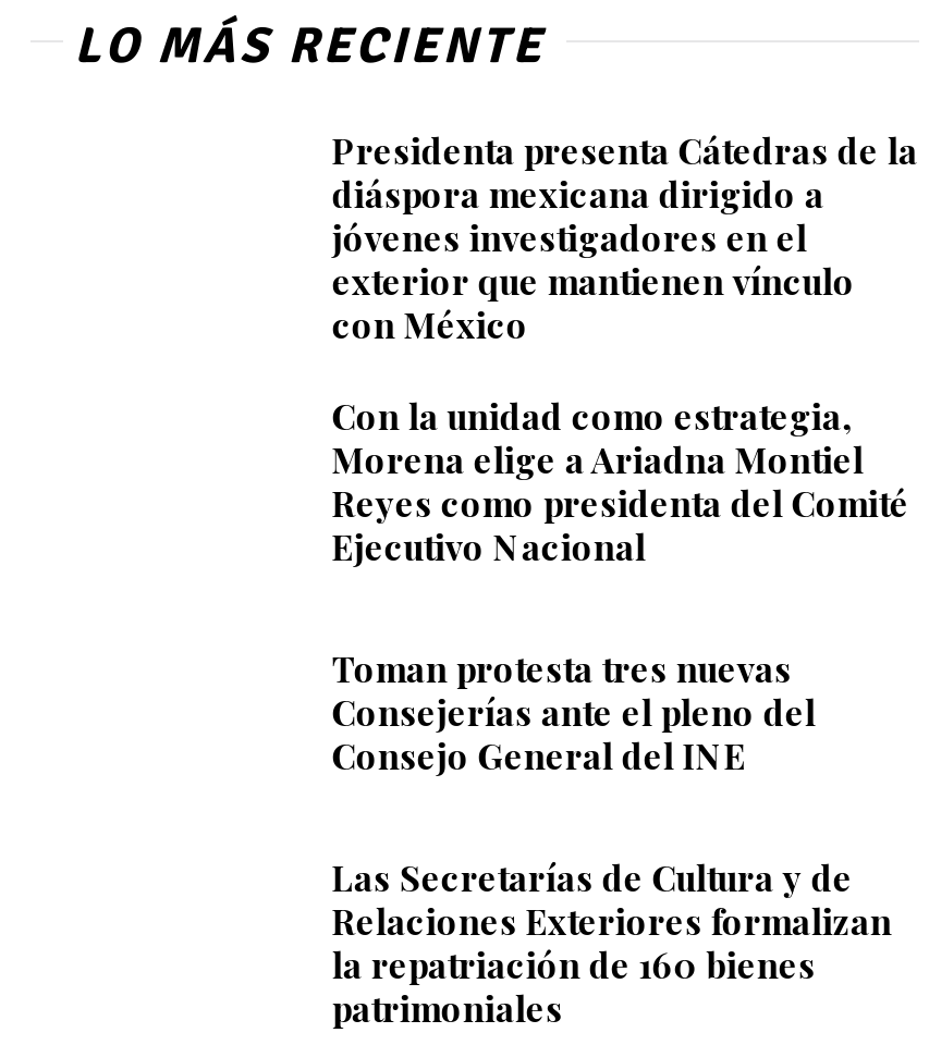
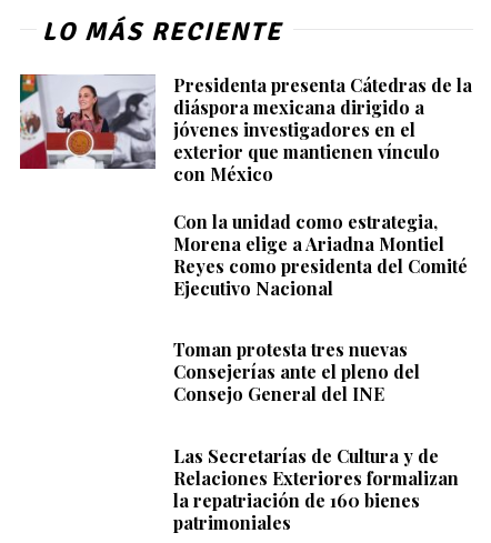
none -> [19,73,157,170] [image]

